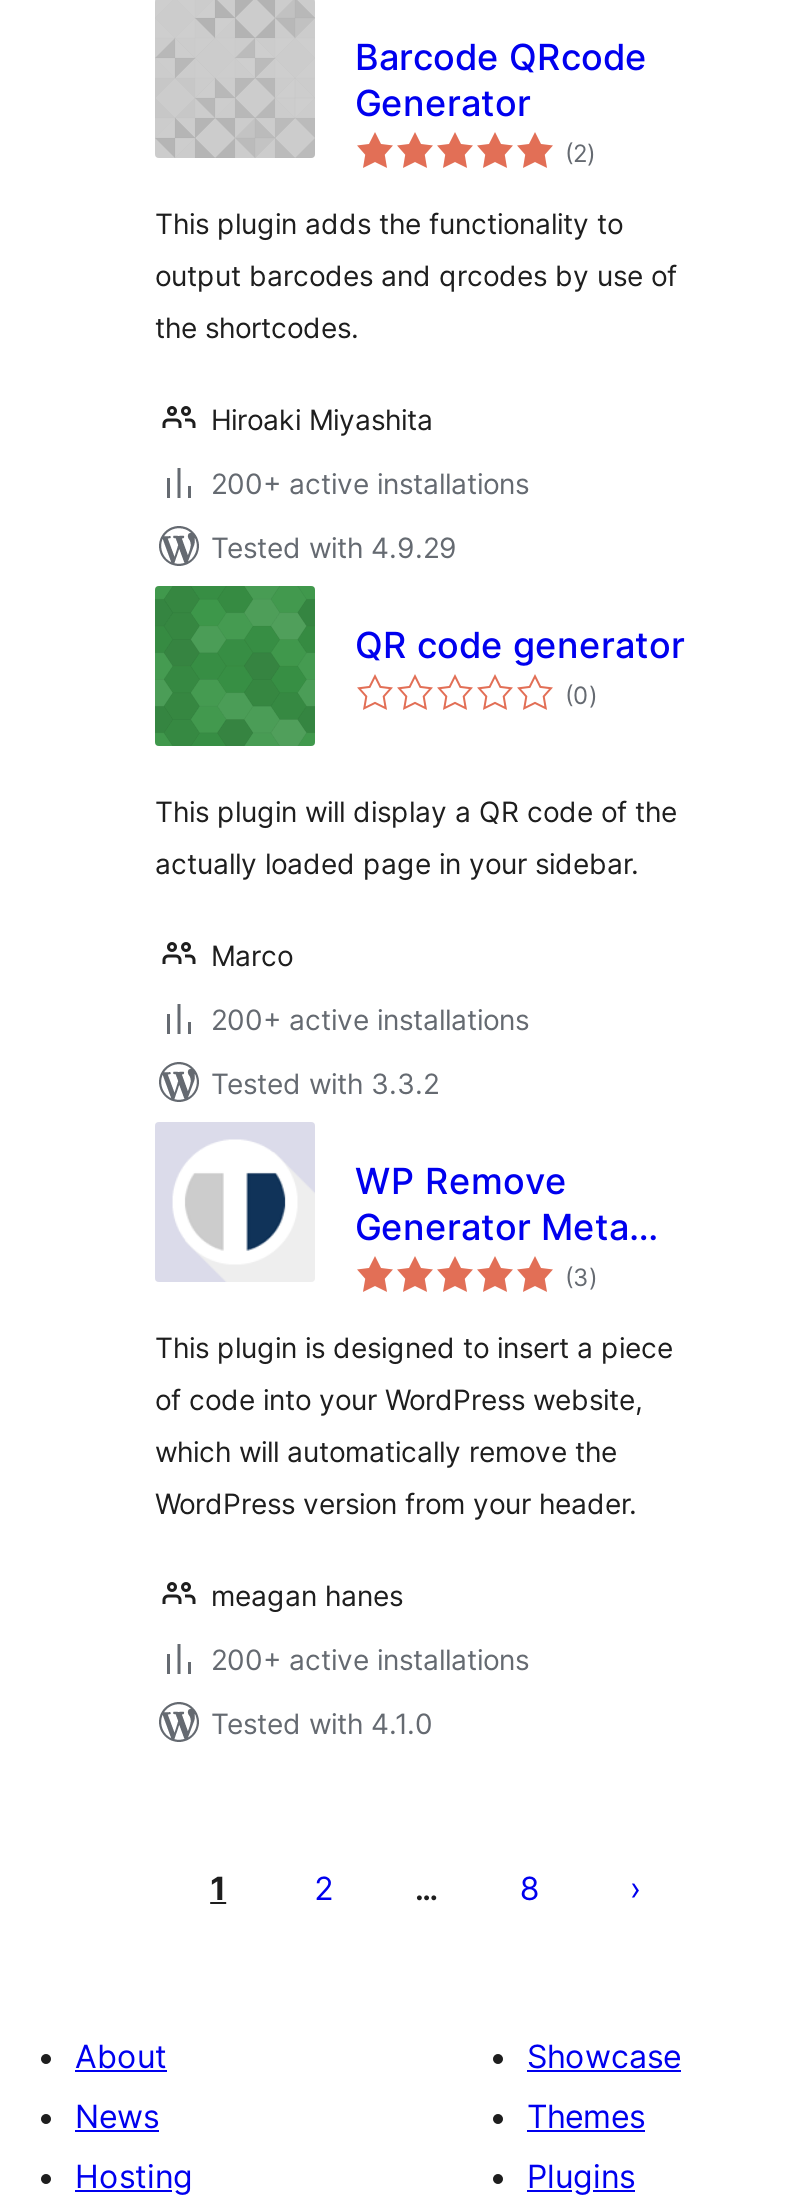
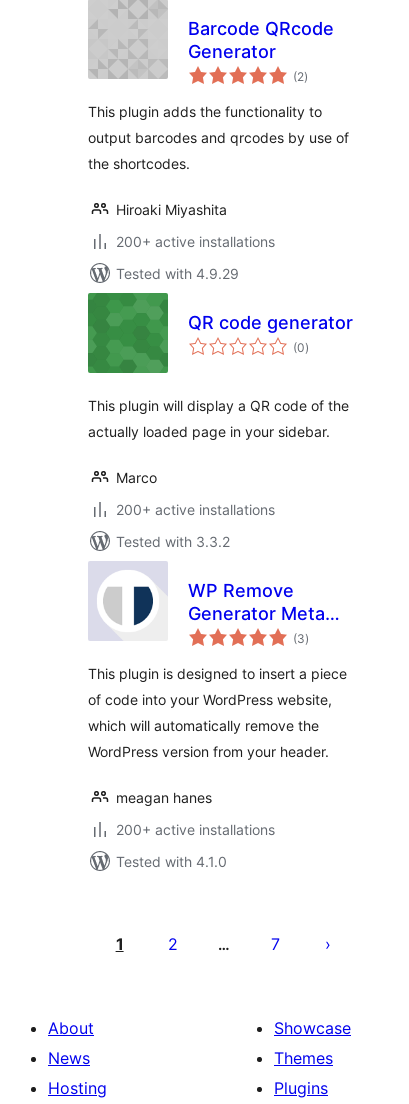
[520,1868,540,1908] 8 -> [271,934,280,954] 7

